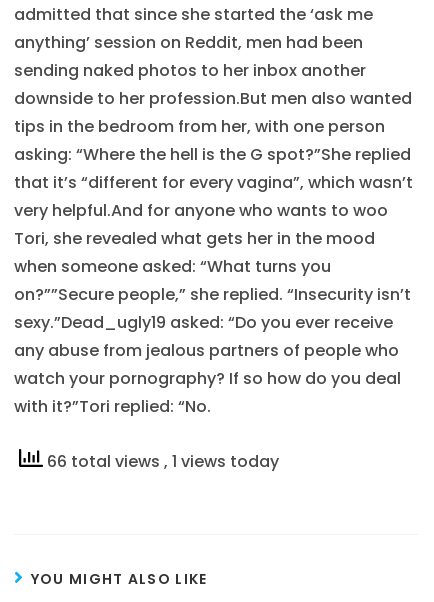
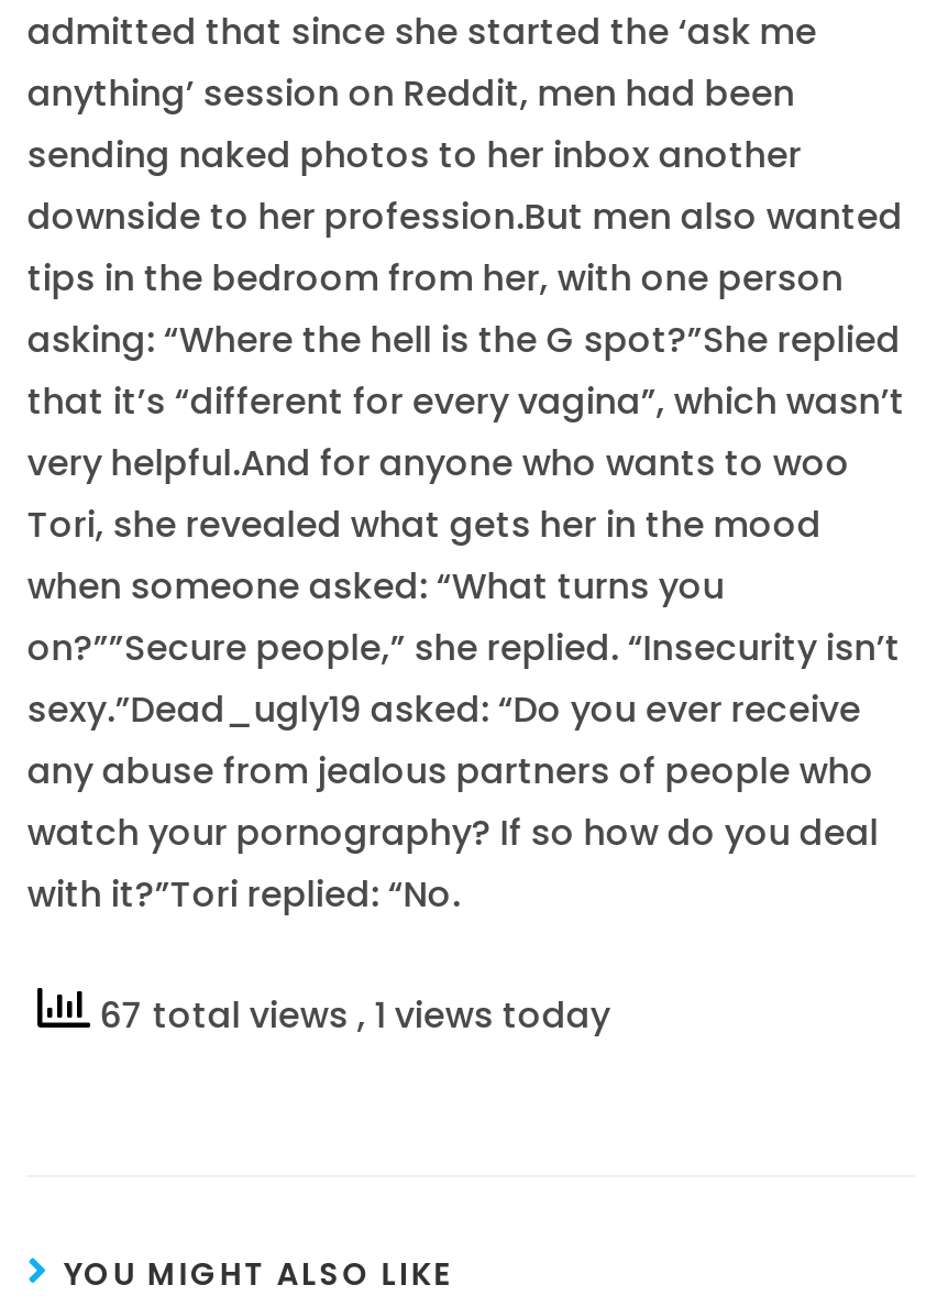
[43,450,279,473] 66 total views, 1 views today -> [91,990,610,1041] 67 total views, 1 views today

